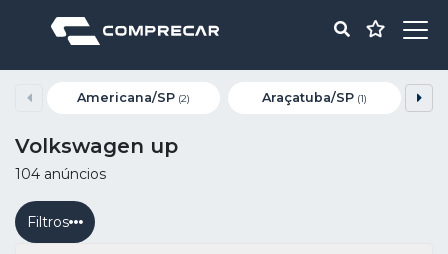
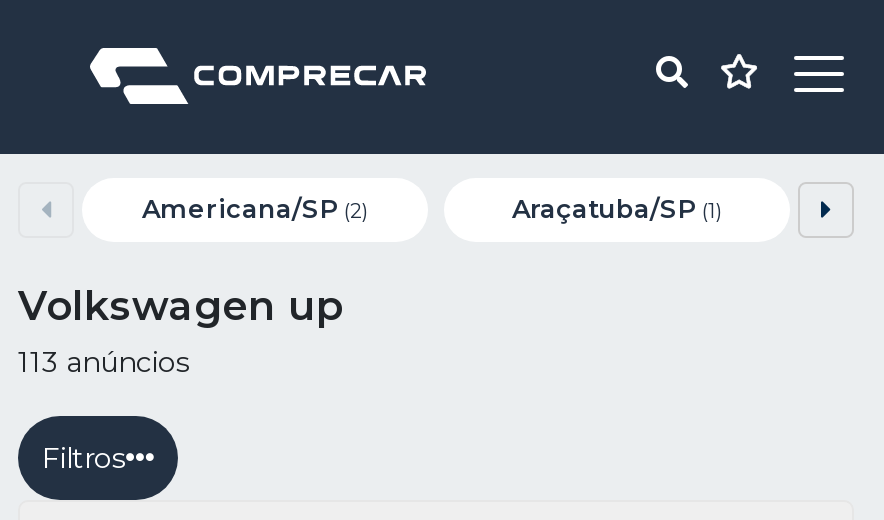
[15,165,106,183] 104 anúncios -> [18,344,190,380] 113 anúncios

